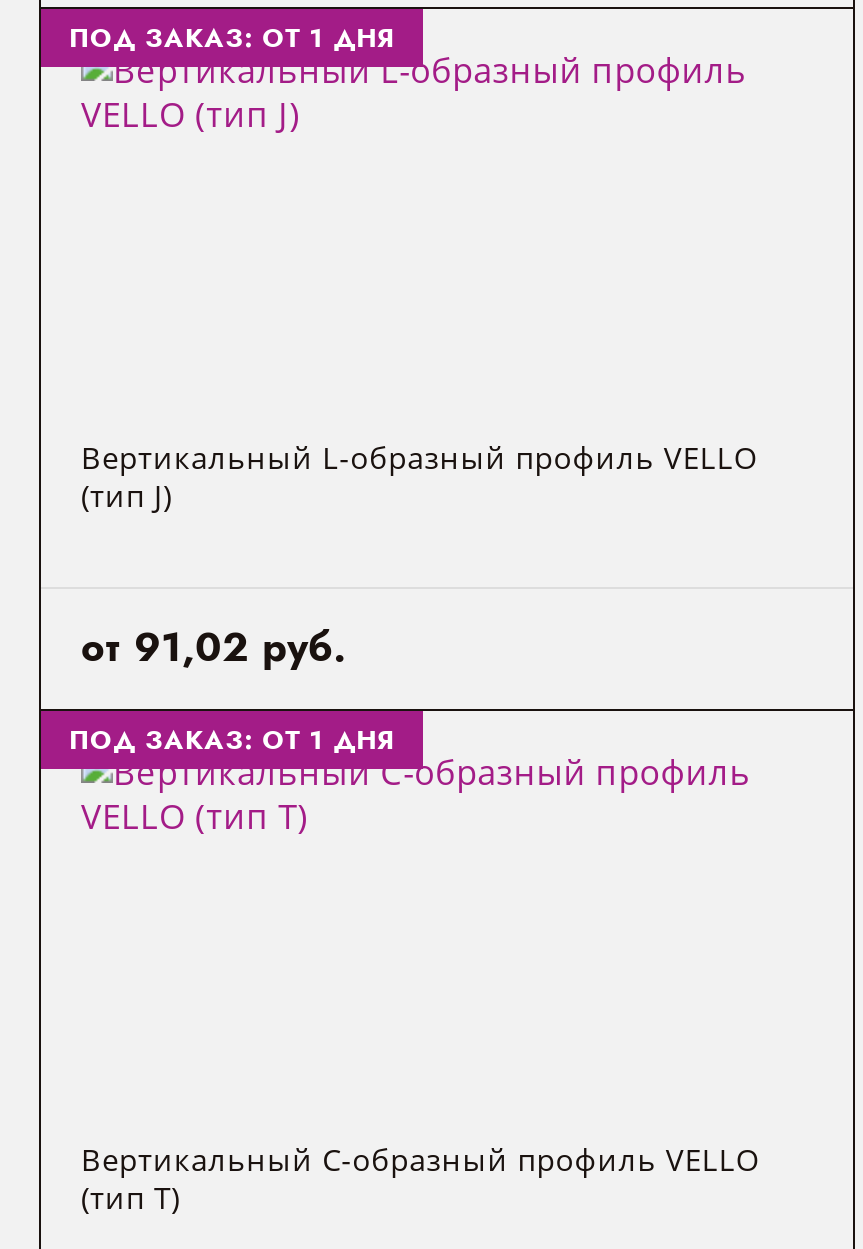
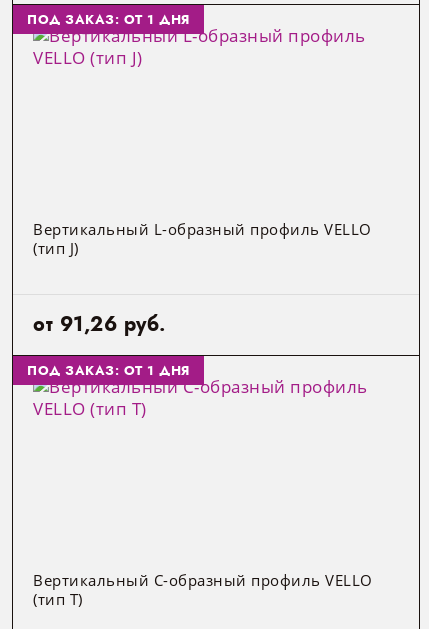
[81,618,346,676] от 91,02 руб. -> [33,309,166,338] от 91,26 руб.

